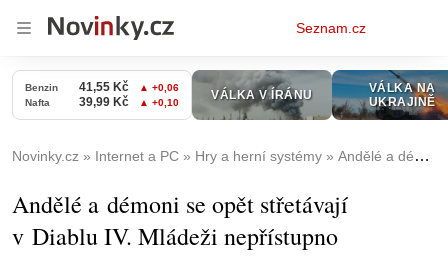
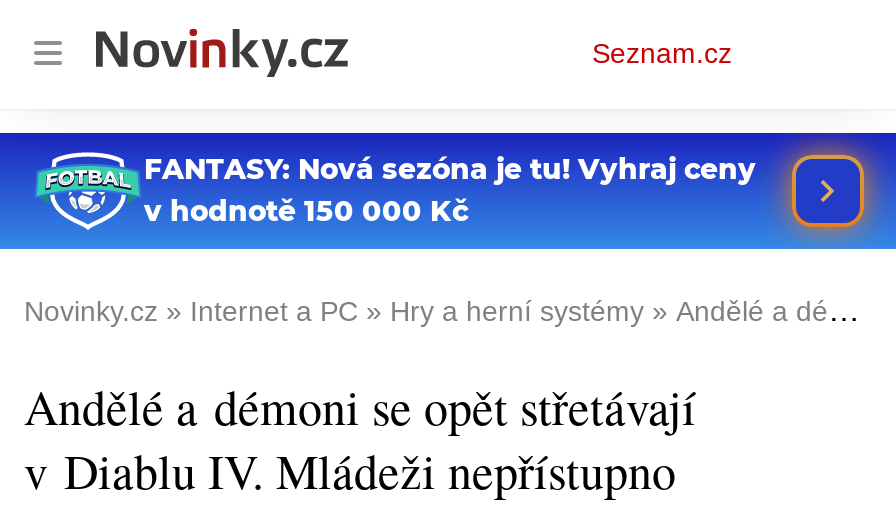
[3,68,445,125] [image] -> [6,131,890,251] [image]

